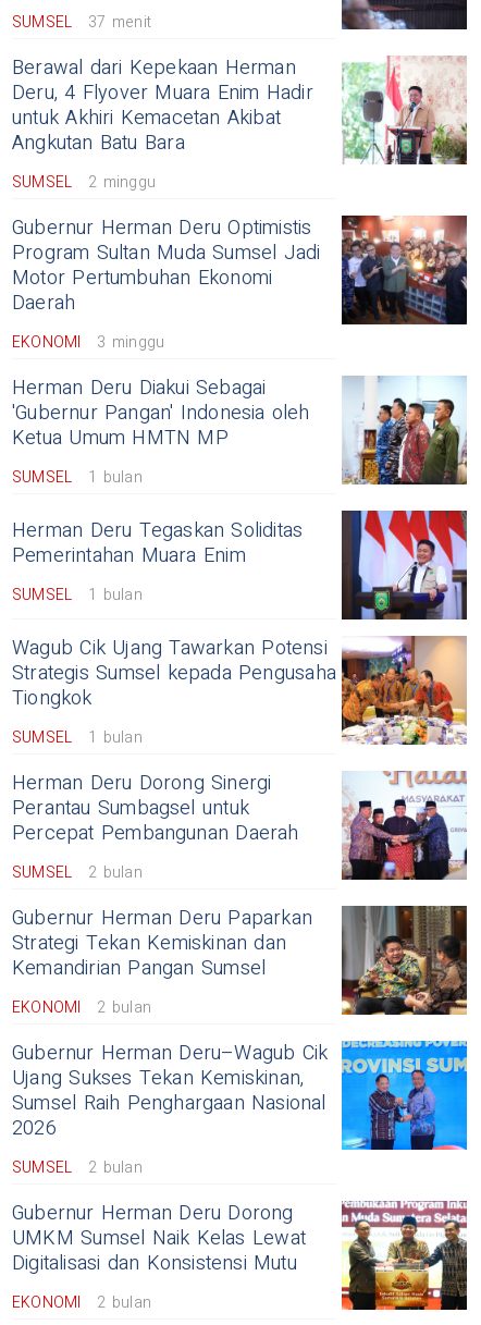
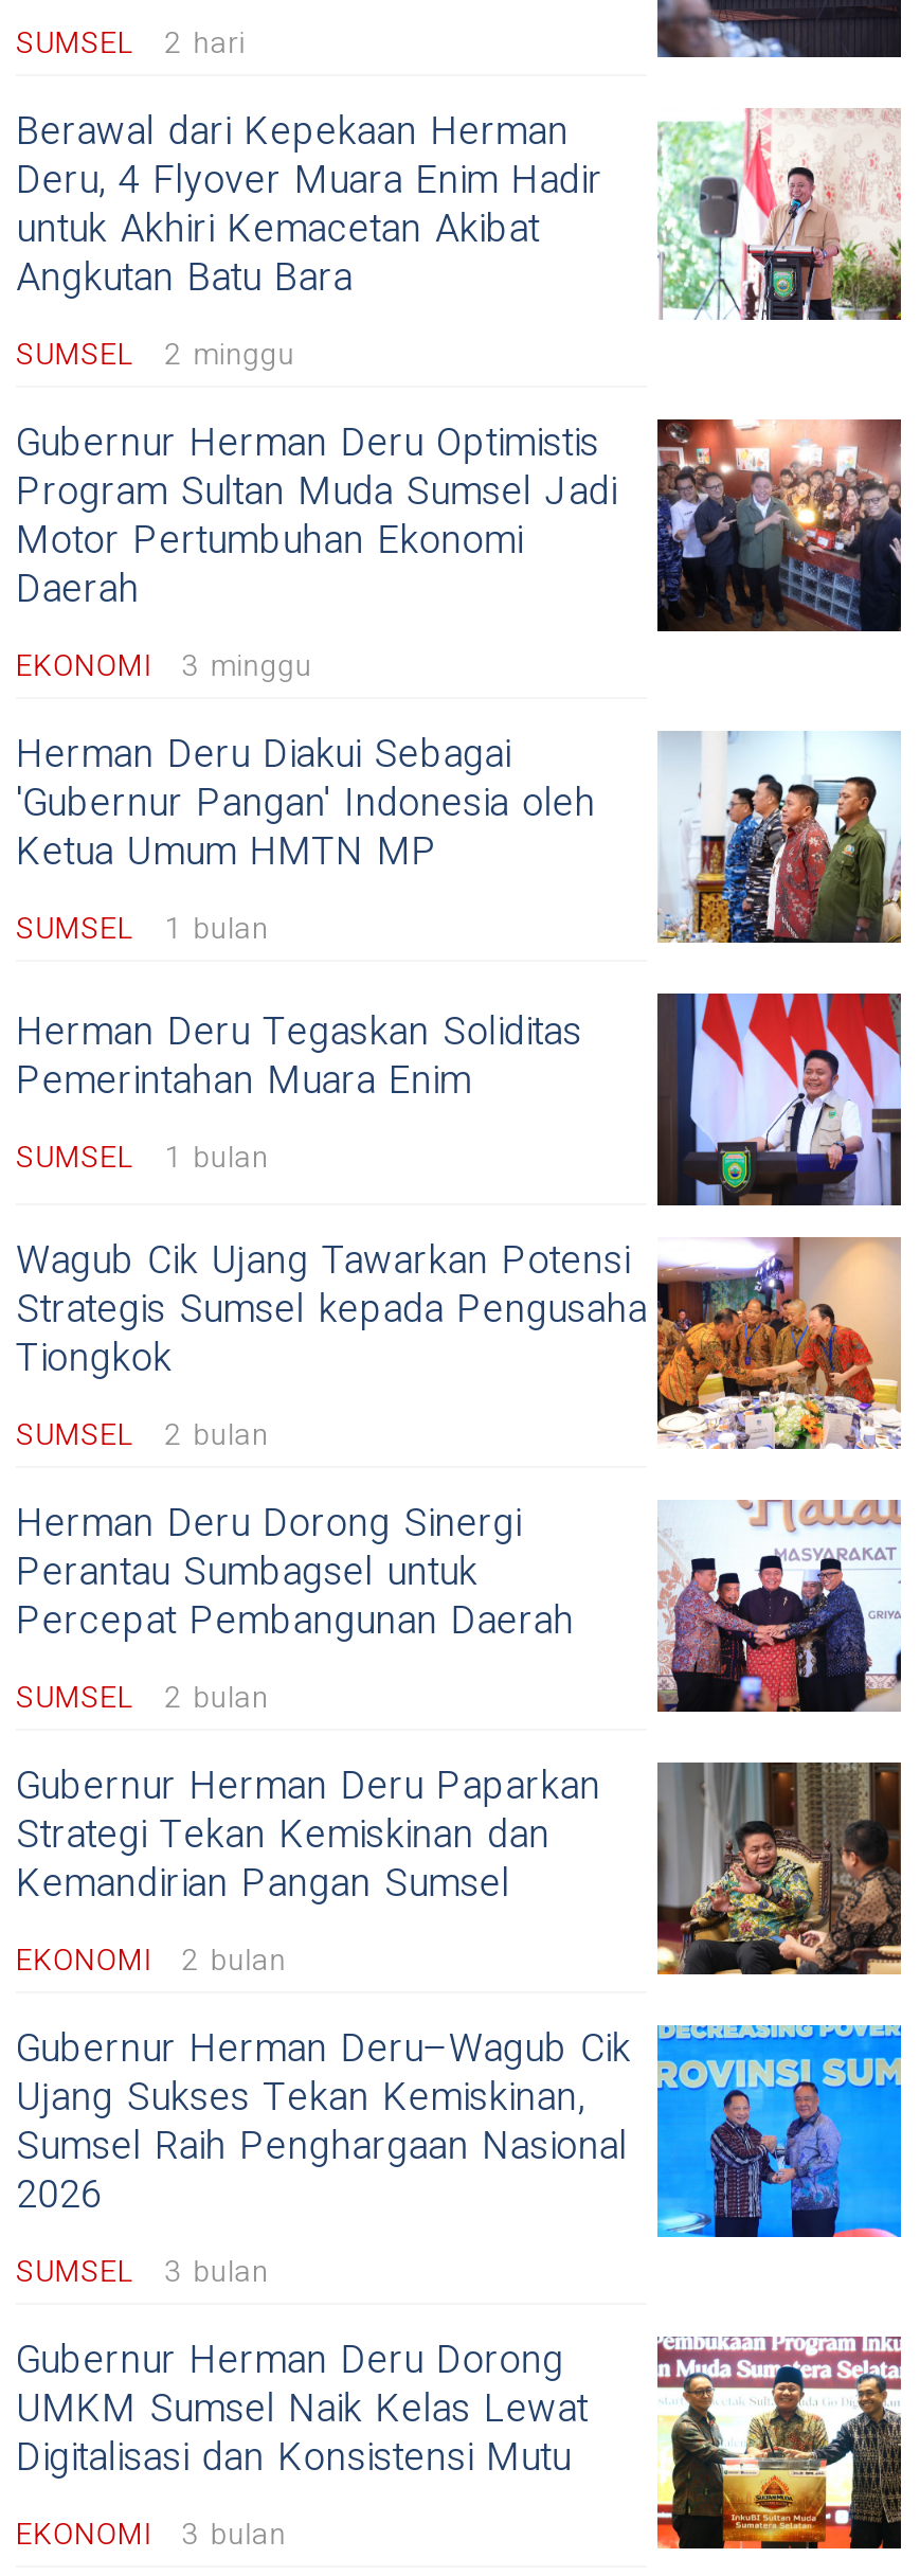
[12,10,151,33] SUMSEL 37 menit -> [16,20,246,65] SUMSEL 2 hari
[12,726,142,749] SUMSEL 1 bulan -> [16,1412,269,1456] SUMSEL 2 bulan
[12,1156,142,1179] SUMSEL 2 bulan -> [16,2249,269,2293] SUMSEL 3 bulan
[12,1291,151,1314] EKONOMI 2 bulan -> [16,2511,287,2556] EKONOMI 3 bulan

